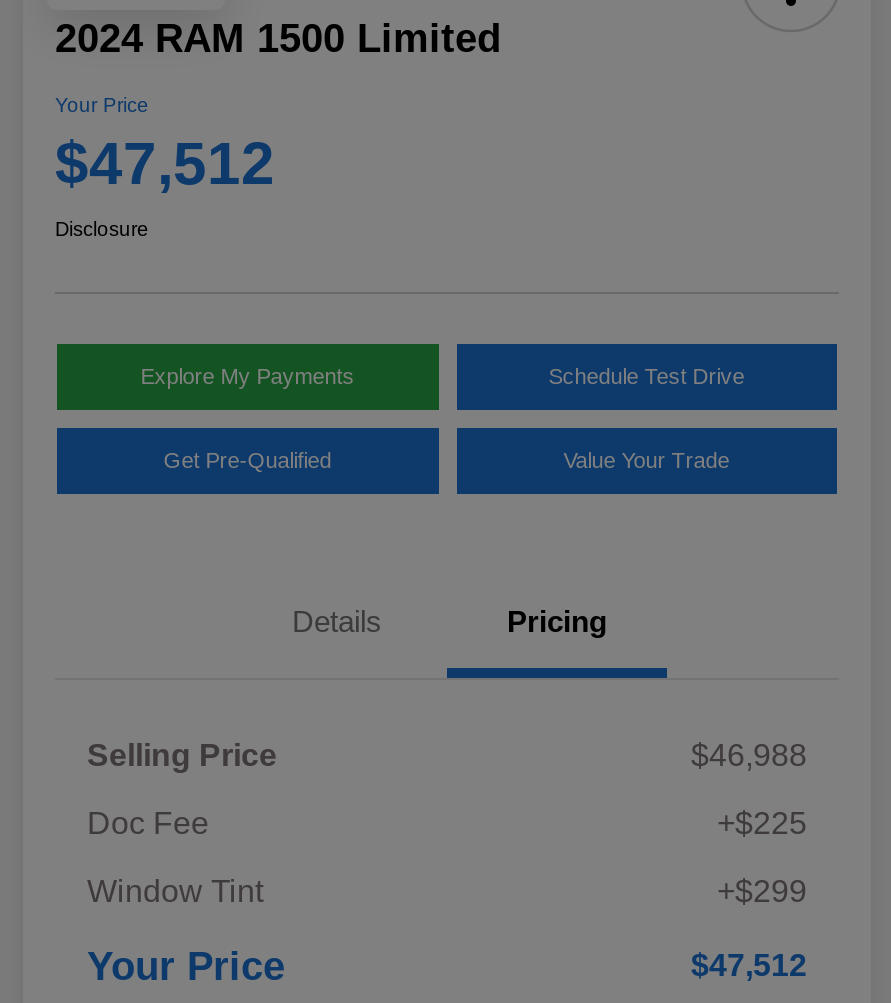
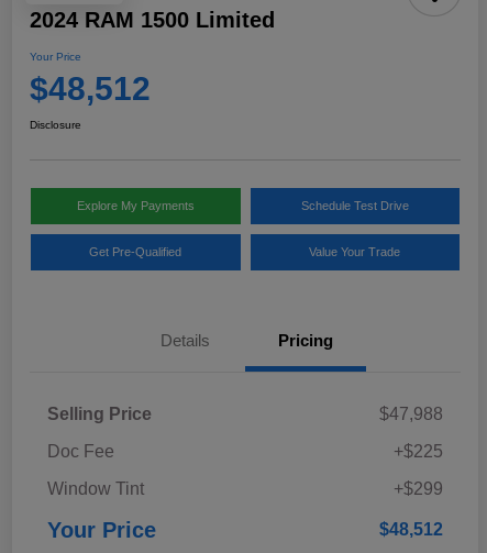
[55,129,275,195] $47,512 -> [30,71,151,107] $48,512
[691,737,807,771] $46,988 -> [379,405,443,424] $47,988
[691,947,807,981] $47,512 -> [379,520,443,539] $48,512

